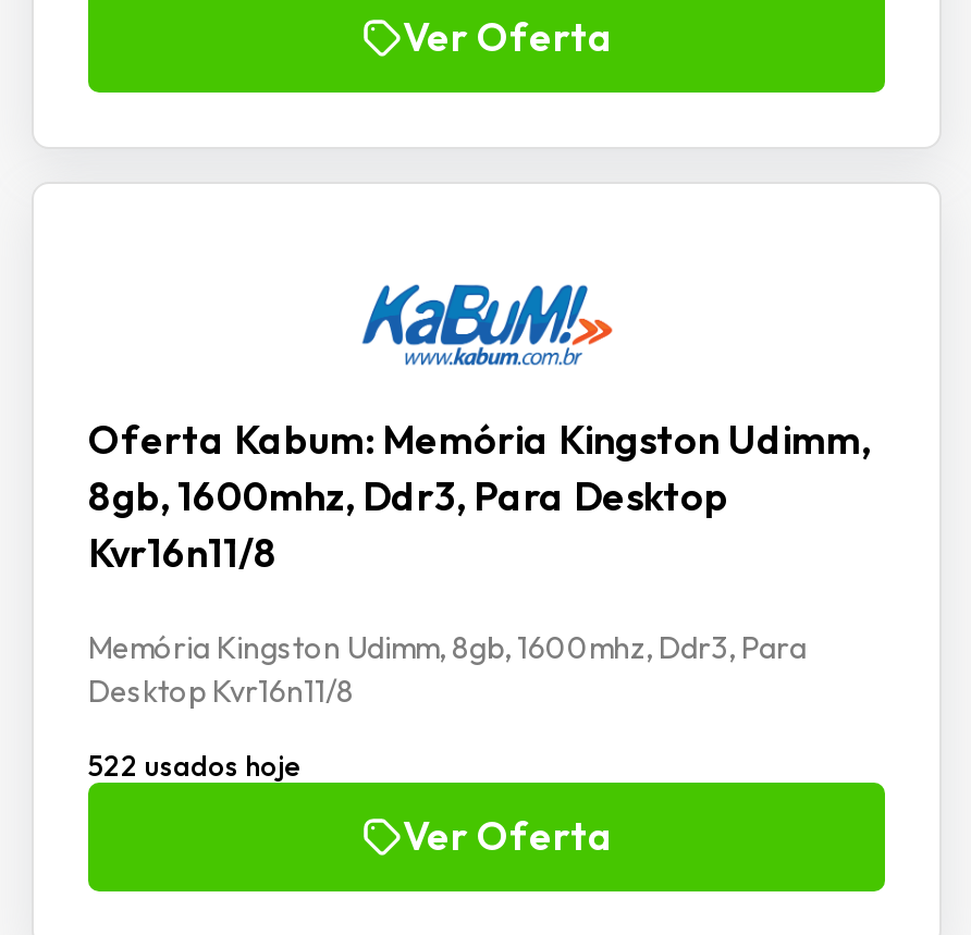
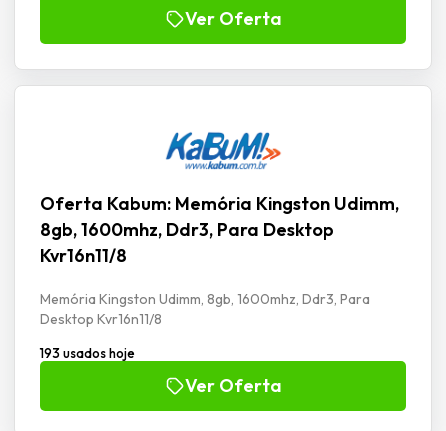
[88,747,302,782] 522 usados hoje -> [40,345,135,361] 193 usados hoje

